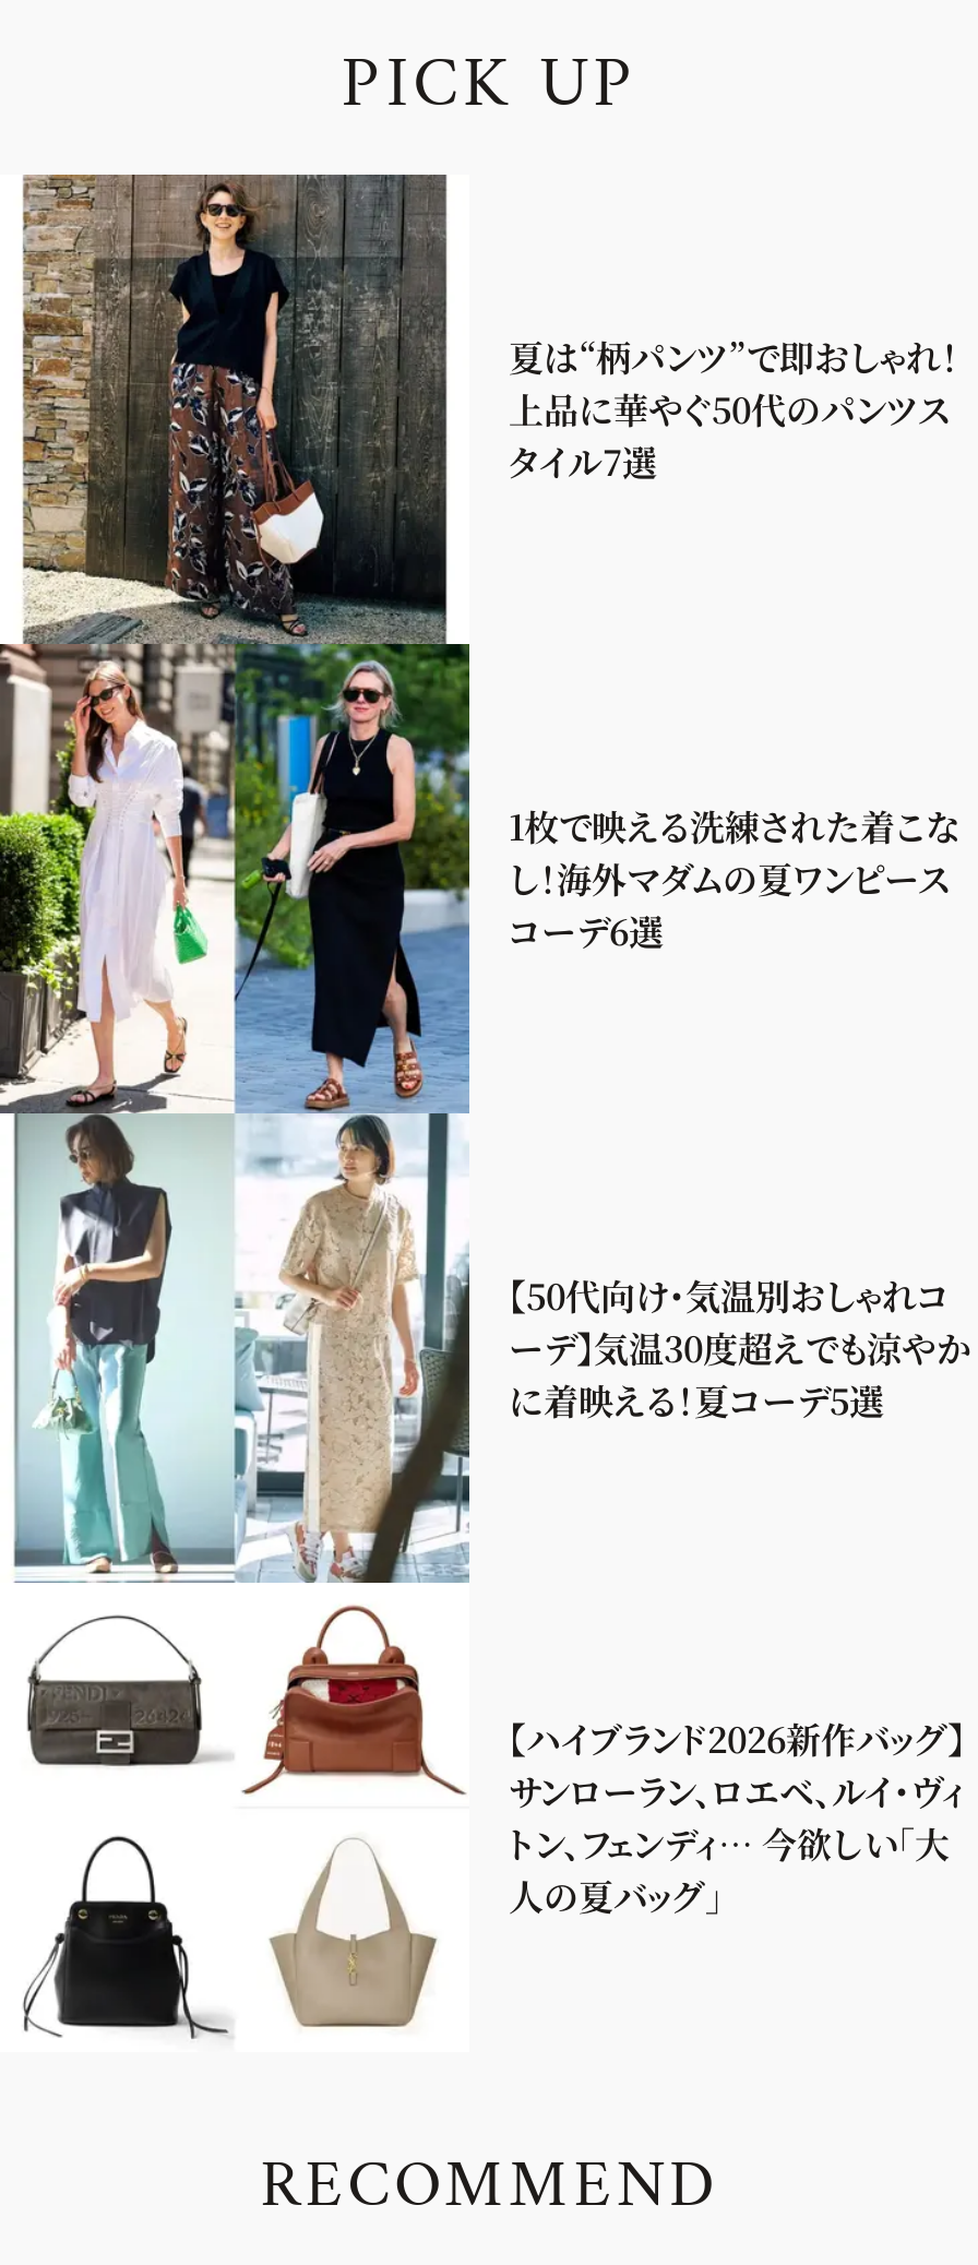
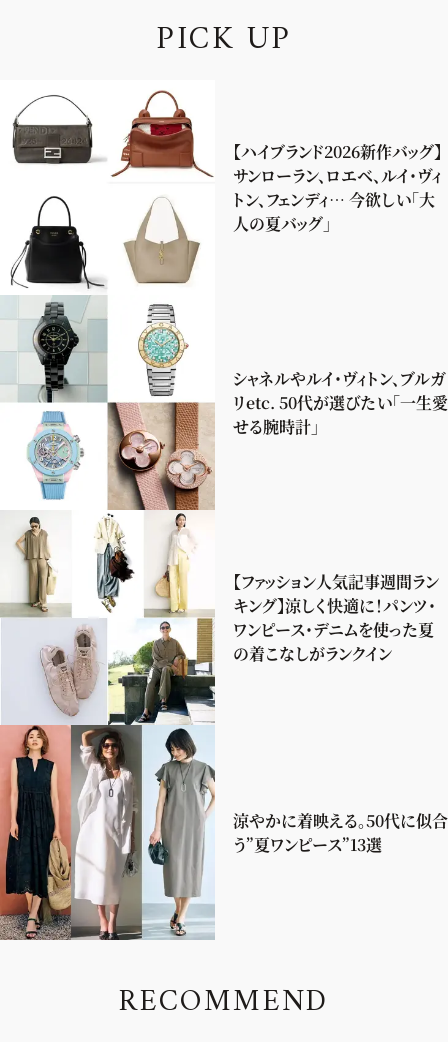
[7,172,472,1585] [image] -> [3,295,216,941] [image]
[509,331,958,486] 夏は“柄パンツ”で即おしゃれ！ | 上品に華やぐ50代のパンツス | タイル7選 -> none
[509,800,961,955] 1枚で映える洗練された着こな | し！海外マダムの夏ワンピース | コーデ6選 -> none
[509,1269,971,1424] 【50代向け・気温別おしゃれコ | ーデ】気温30度超えでも涼やか | に着映える！夏コーデ5選 -> none
moved [255,1633,965,1920] -> [117,103,442,234]: [image] | 【ハイブランド2026新作バッグ】 | サンローラン、ロエベ、ルイ・ヴィ | トン、フェンディ… 今欲しい「大 | 人の夏バッグ」
moved [269,1888,441,2032] -> [123,220,202,286]: [image]
none -> [233,366,448,437] シャネルやルイ・ヴィトン、ブルガ | リetc. 50代が選びたい「一生愛 | せる腕時計」
none -> [233,569,439,664] 【ファッション人気記事週間ラン | キング】涼しく快適に！パンツ・ | ワンピース・デニムを使った夏 | の着こなしがランクイン
none -> [233,808,448,855] 涼やかに着映える。50代に似合 | う”夏ワンピース”13選

